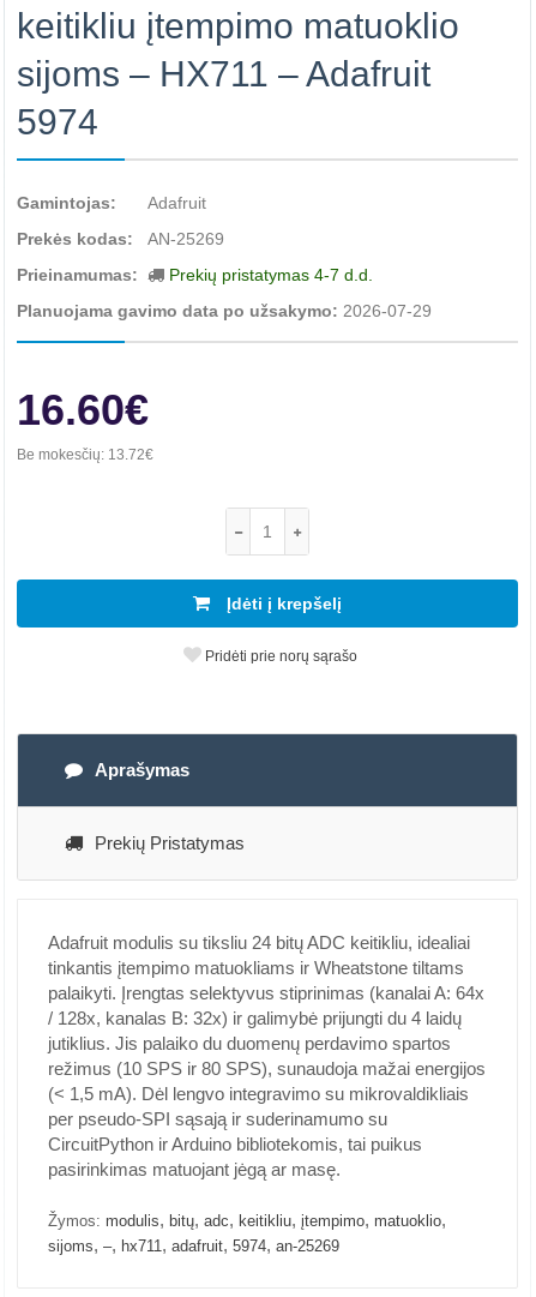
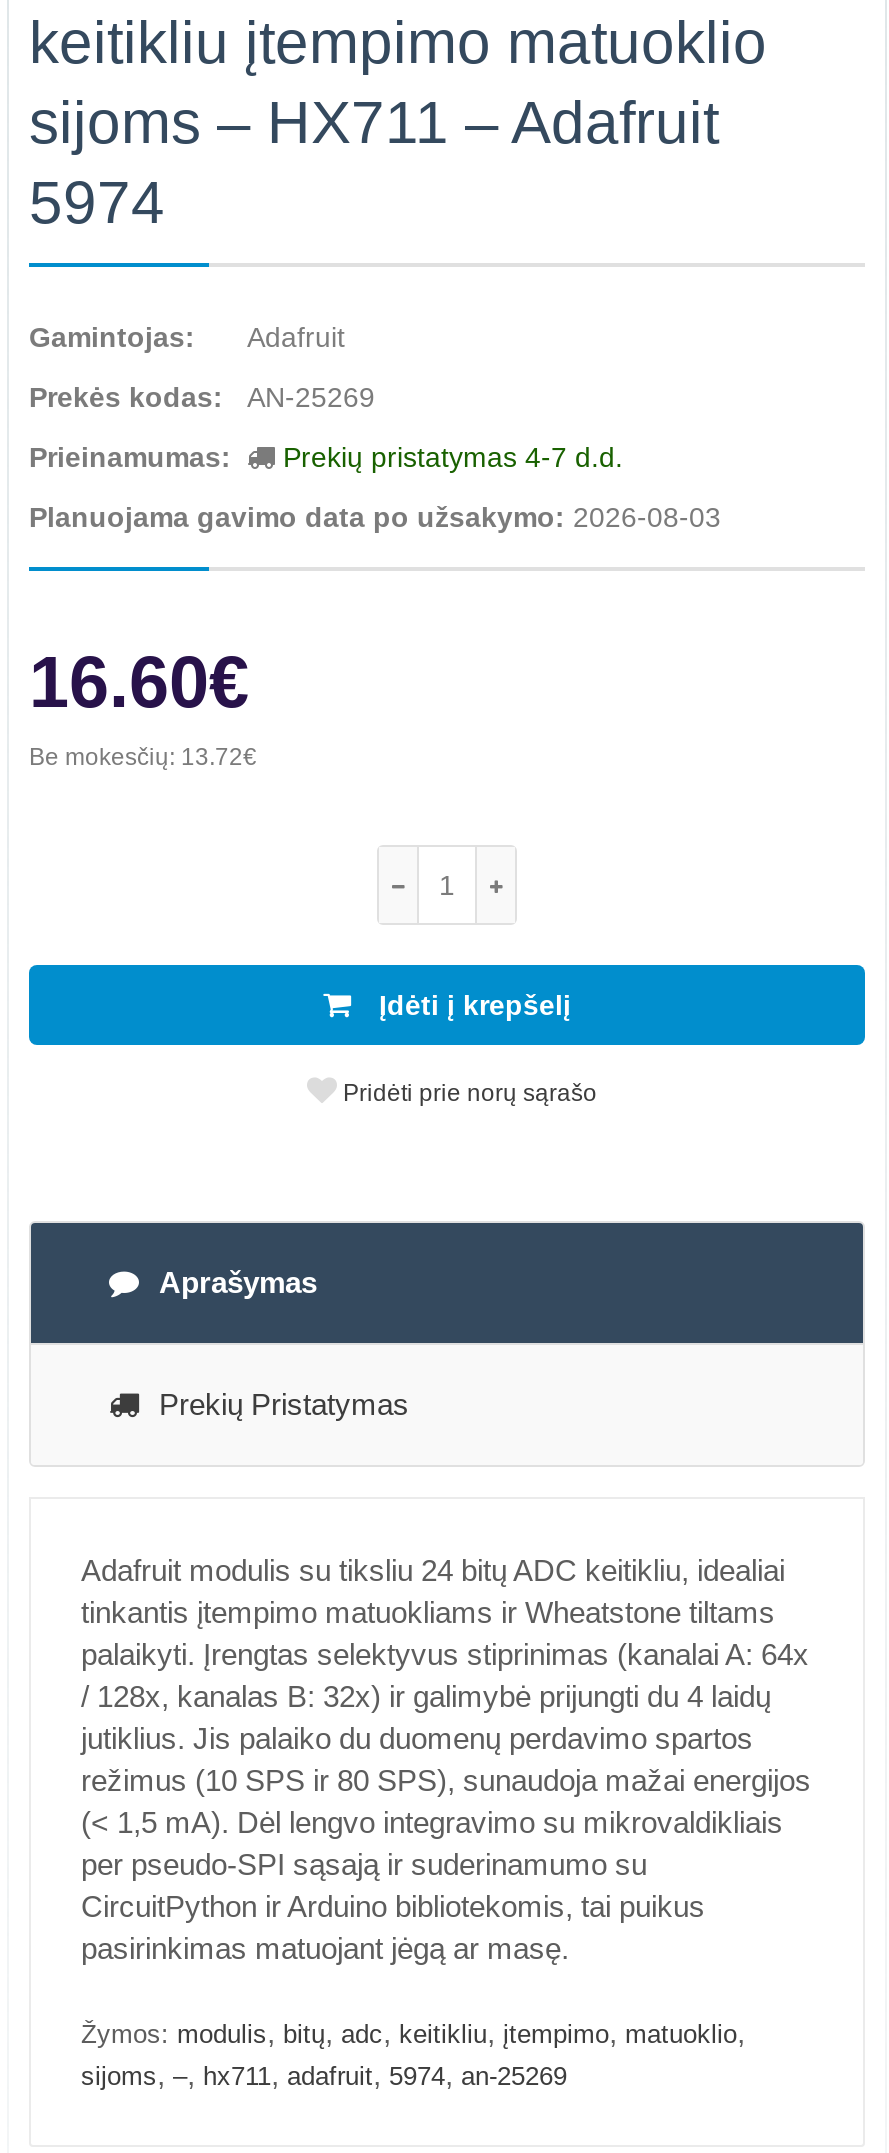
[17,301,432,320] Planuojama gavimo data po užsakymo: 2026-07-29 -> [29,501,721,533] Planuojama gavimo data po užsakymo: 2026-08-03

